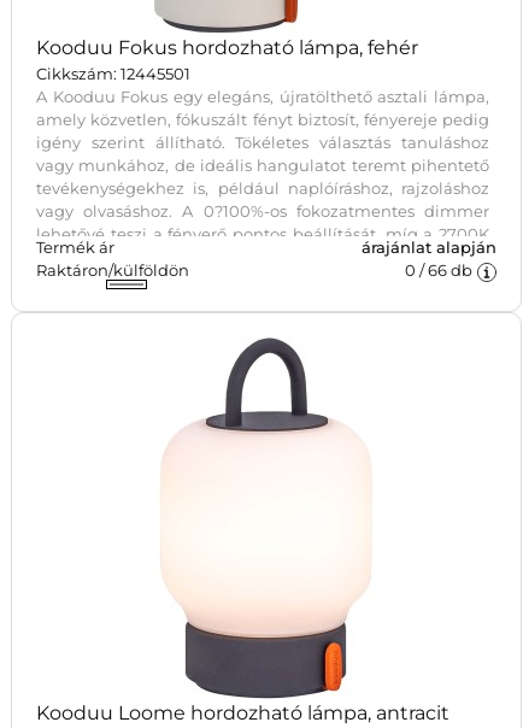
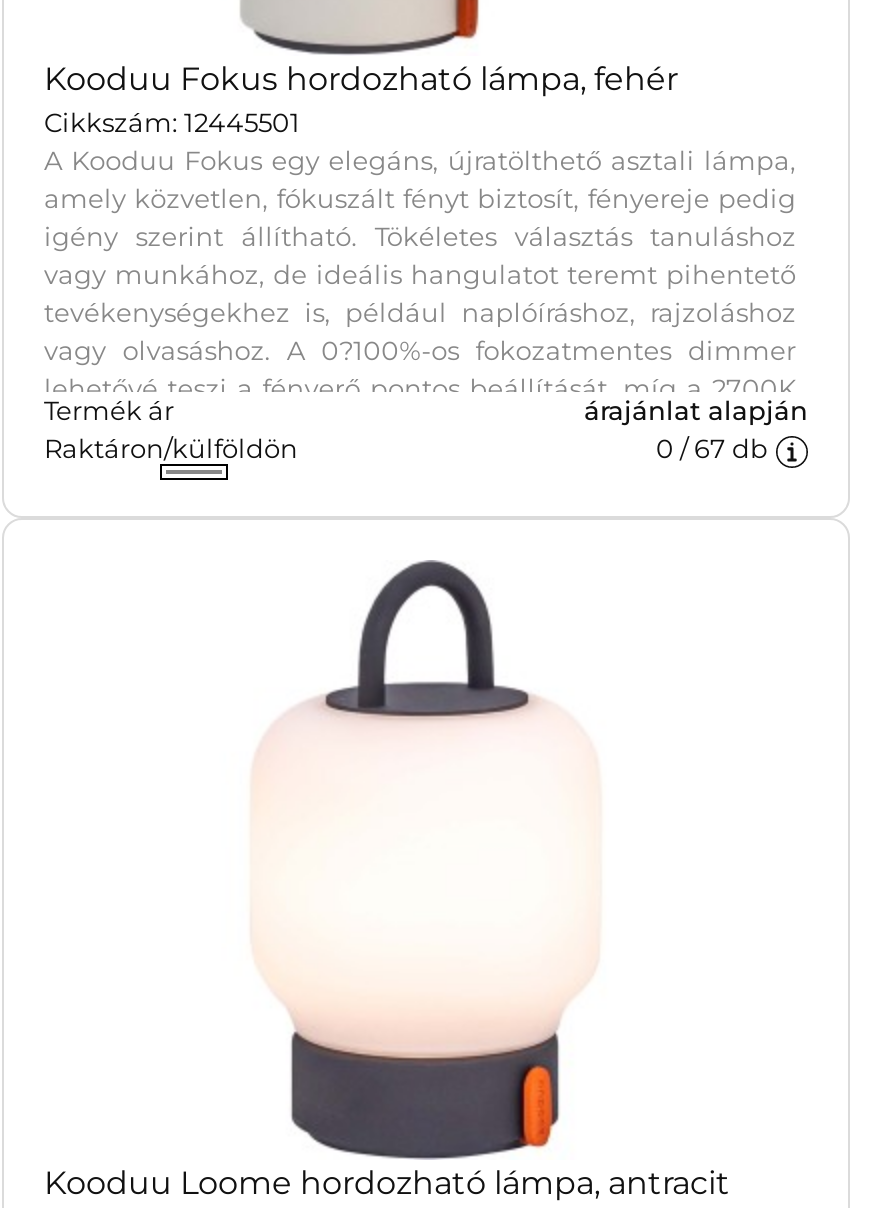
[405,260,472,280] 0 /66 db -> [656,432,768,464] 0 /67 db

